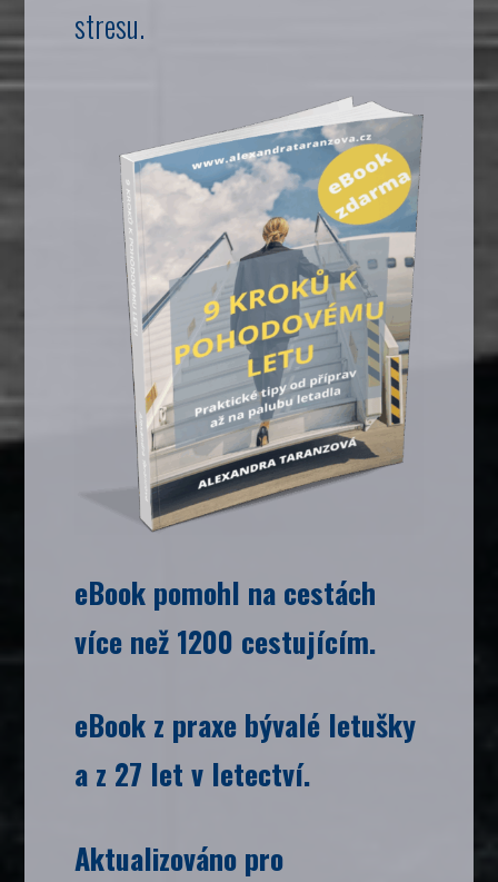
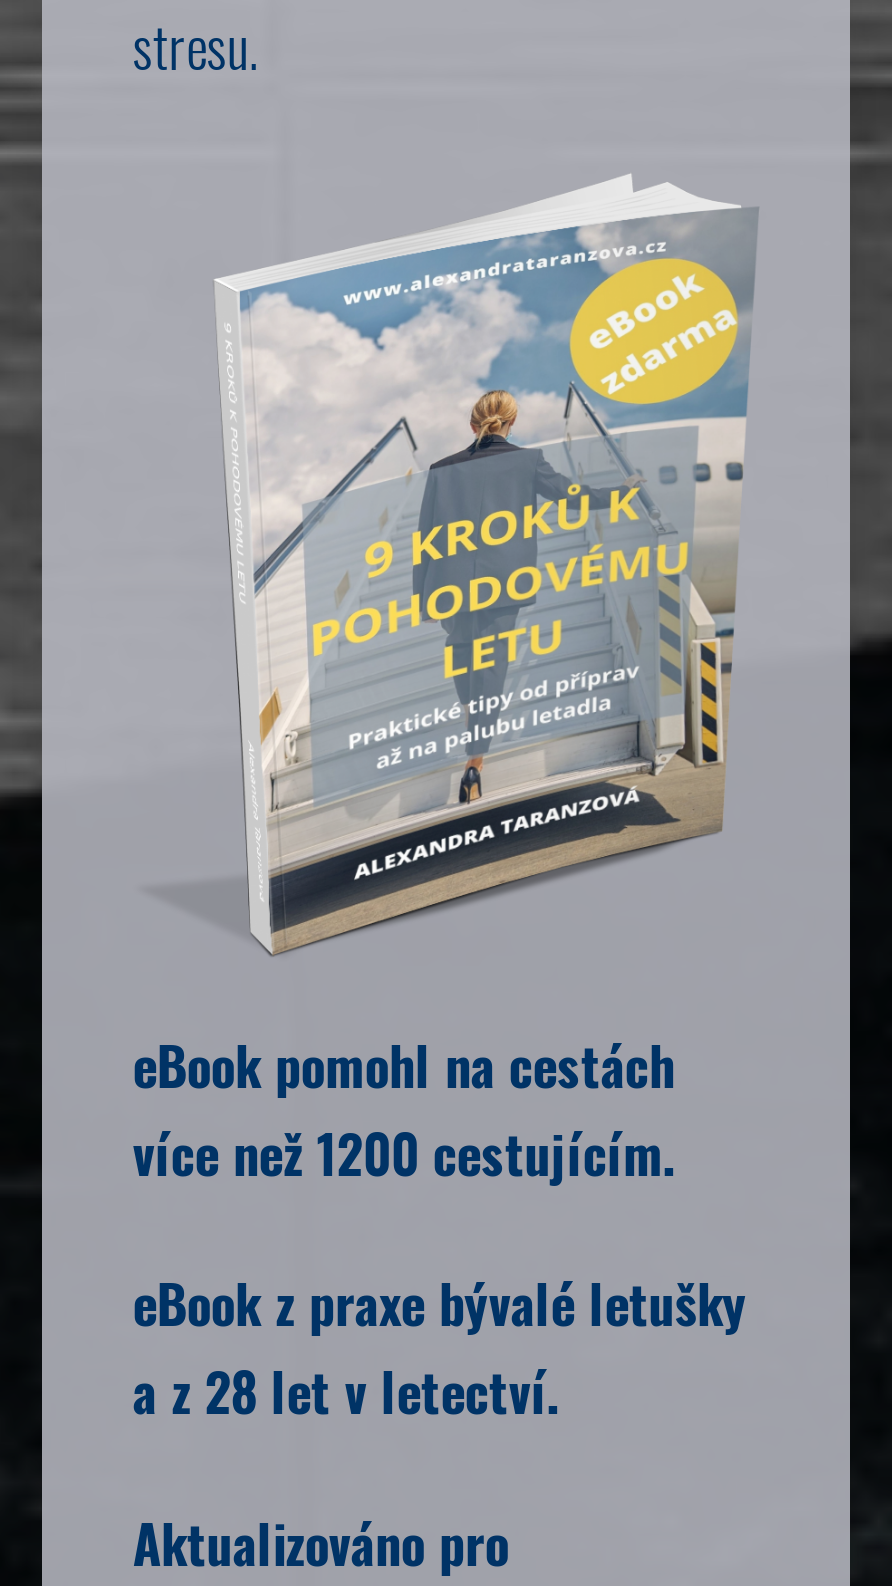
[75,752,311,796] a z 27 let v letectví. -> [133,1353,559,1431] a z 28 let v letectví.

